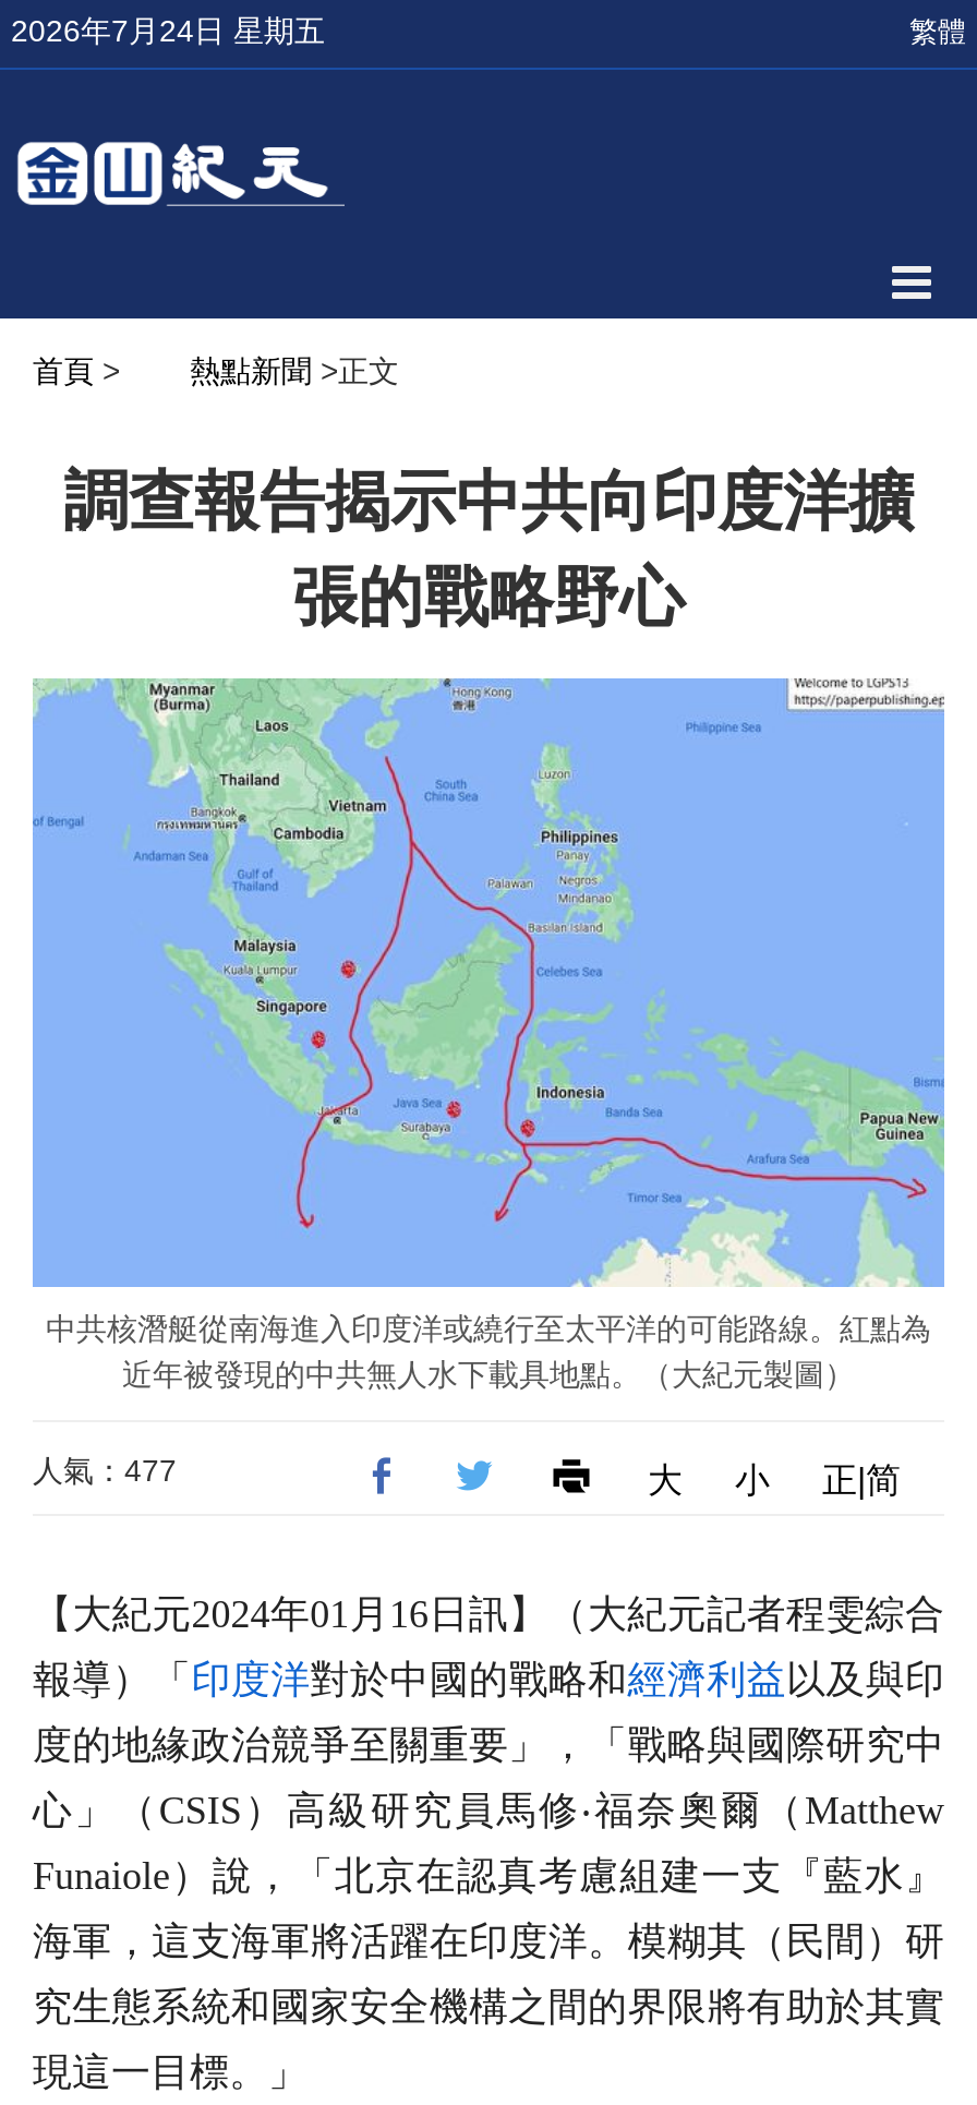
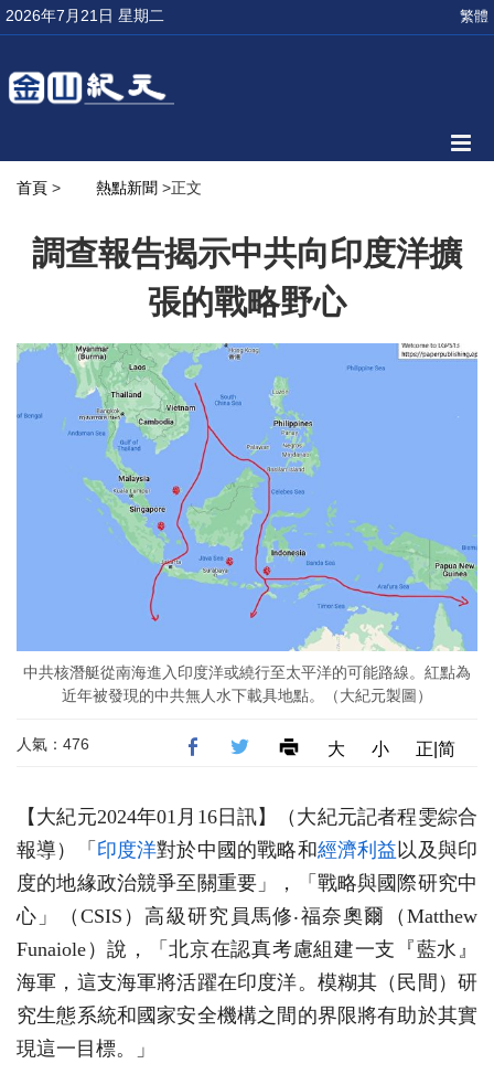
[11,13,325,48] 2026年7月24日 星期五 -> [6,7,164,24] 2026年7月21日 星期二
[33,1452,177,1487] 人氣：477 -> [17,735,89,752] 人氣：476

